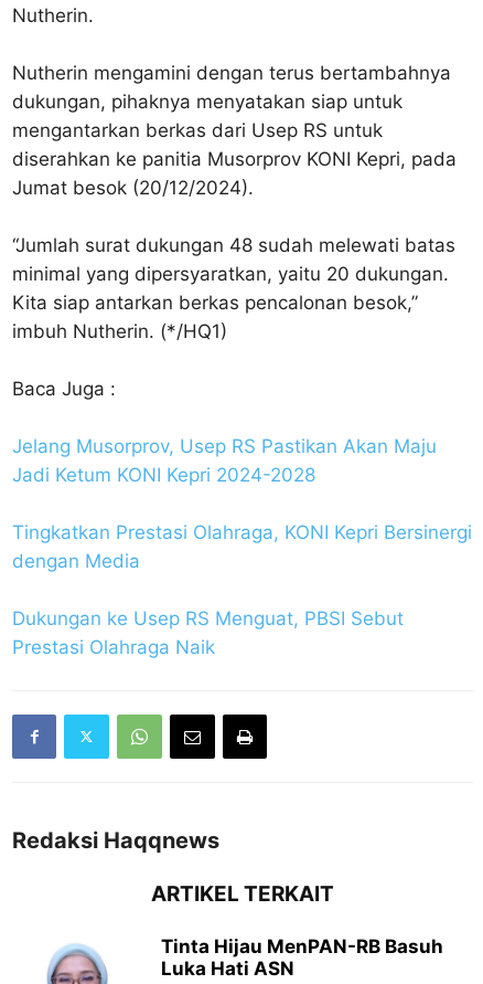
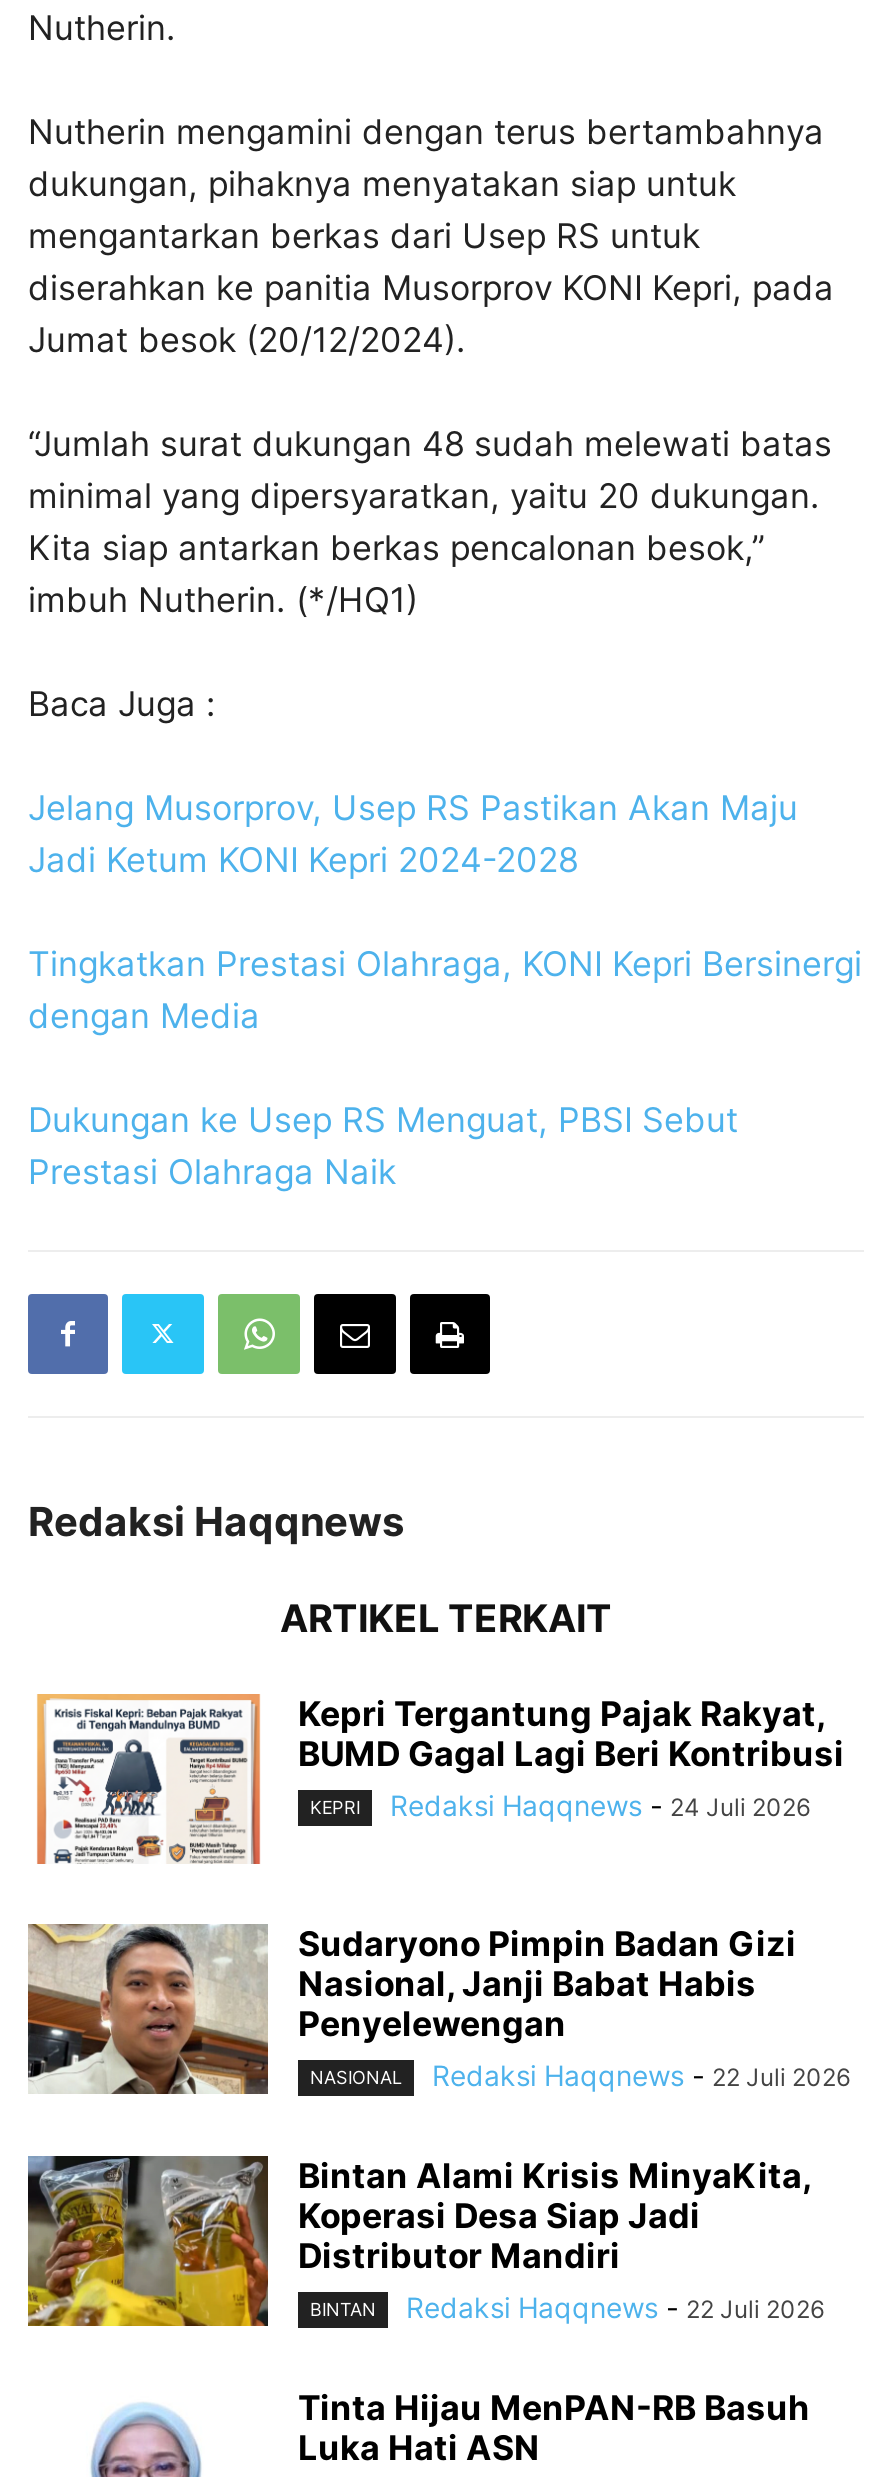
none -> [26,1922,850,2323] [image] | Sudaryono Pimpin Badan Gizi | Nasional, Janji Babat Habis | Penyelewengan | NASIONAL | Redaksi Haqqnews - 22 Juli 2026 | Bintan Alami Krisis MinyaKita, | Koperasi Desa Siap Jadi | Distributor Mandiri | BINTAN | Redaksi Haqqnews - 22 Juli 2026
none -> [26,2152,270,2328] [image]
none -> [36,1692,844,1866] [image] | Kepri Tergantung Pajak Rakyat, | BUMD Gagal Lagi Beri Kontribusi | KEPRI | Redaksi Haqqnews - 24 Juli 2026

